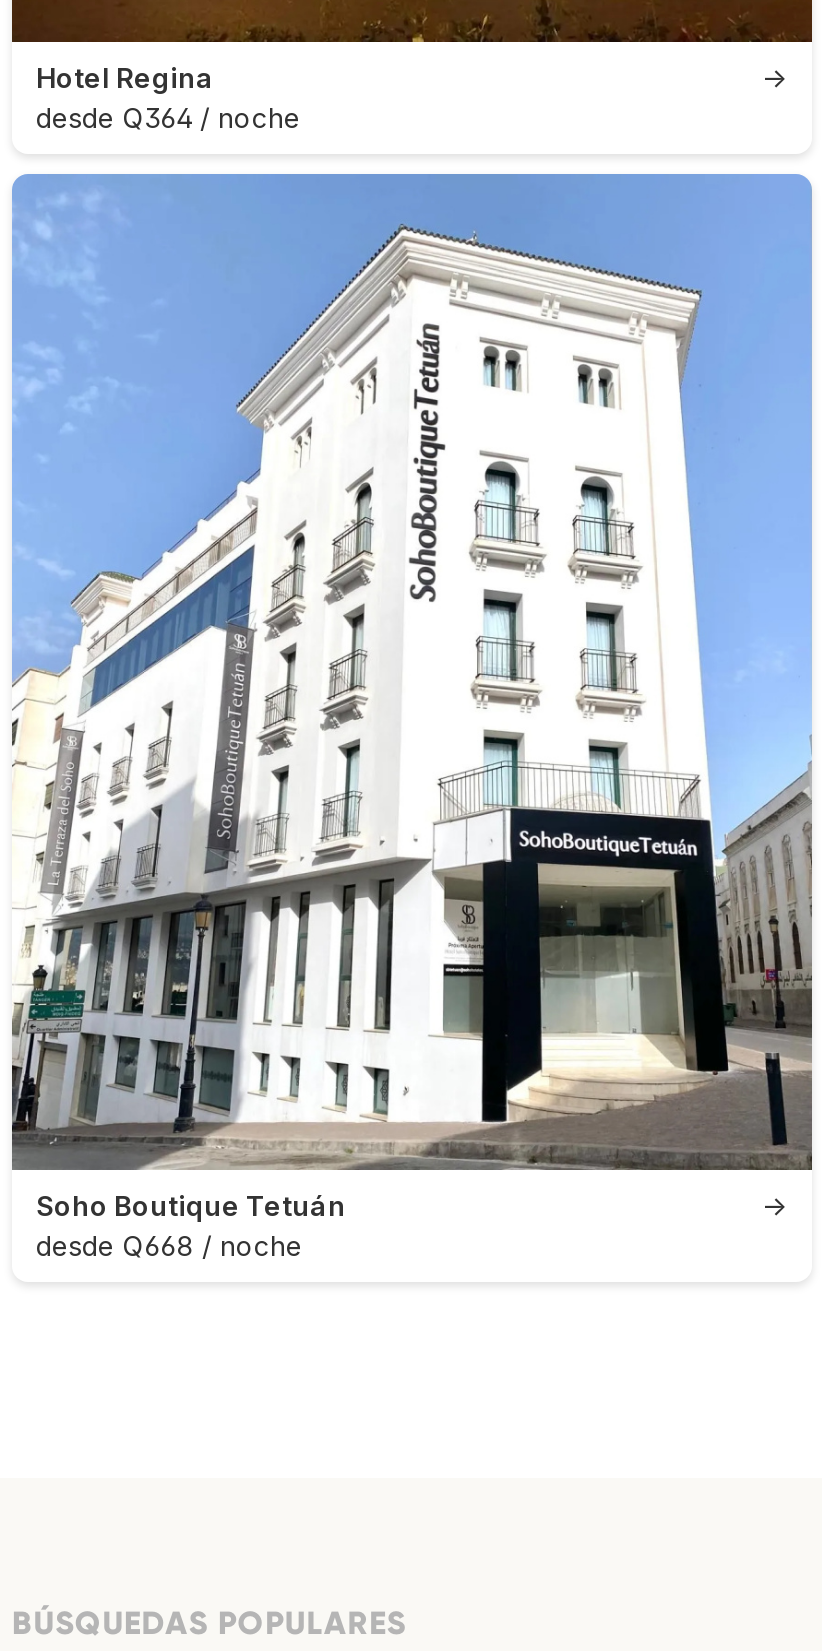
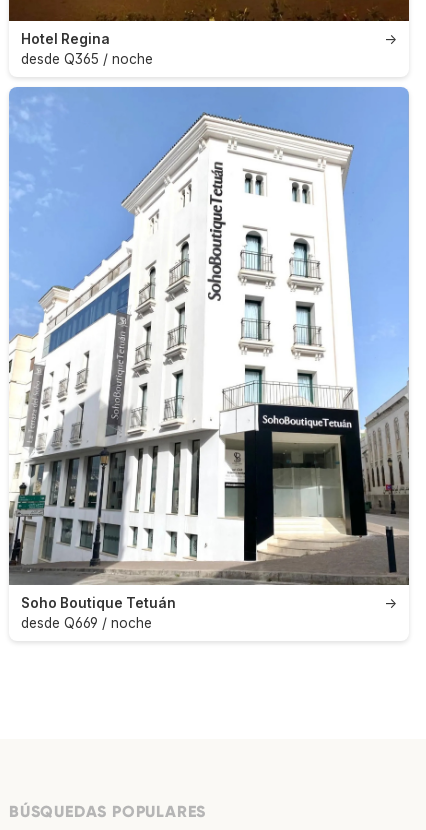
[36,101,300,133] desde Q364 / noche -> [21,51,153,67] desde Q365 / noche
[36,1229,302,1261] desde Q668 / noche -> [21,614,152,630] desde Q669 / noche

